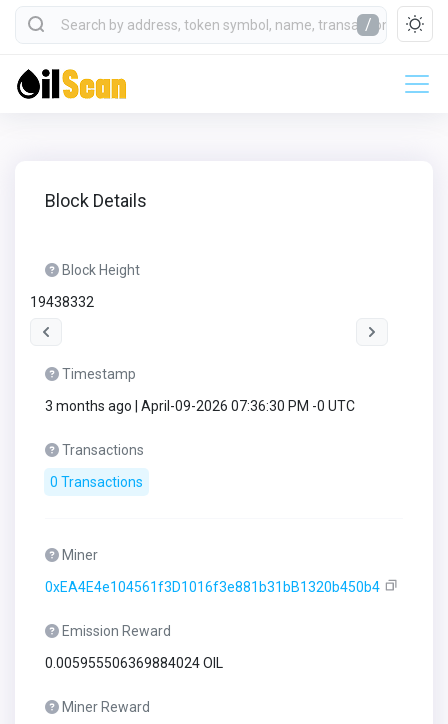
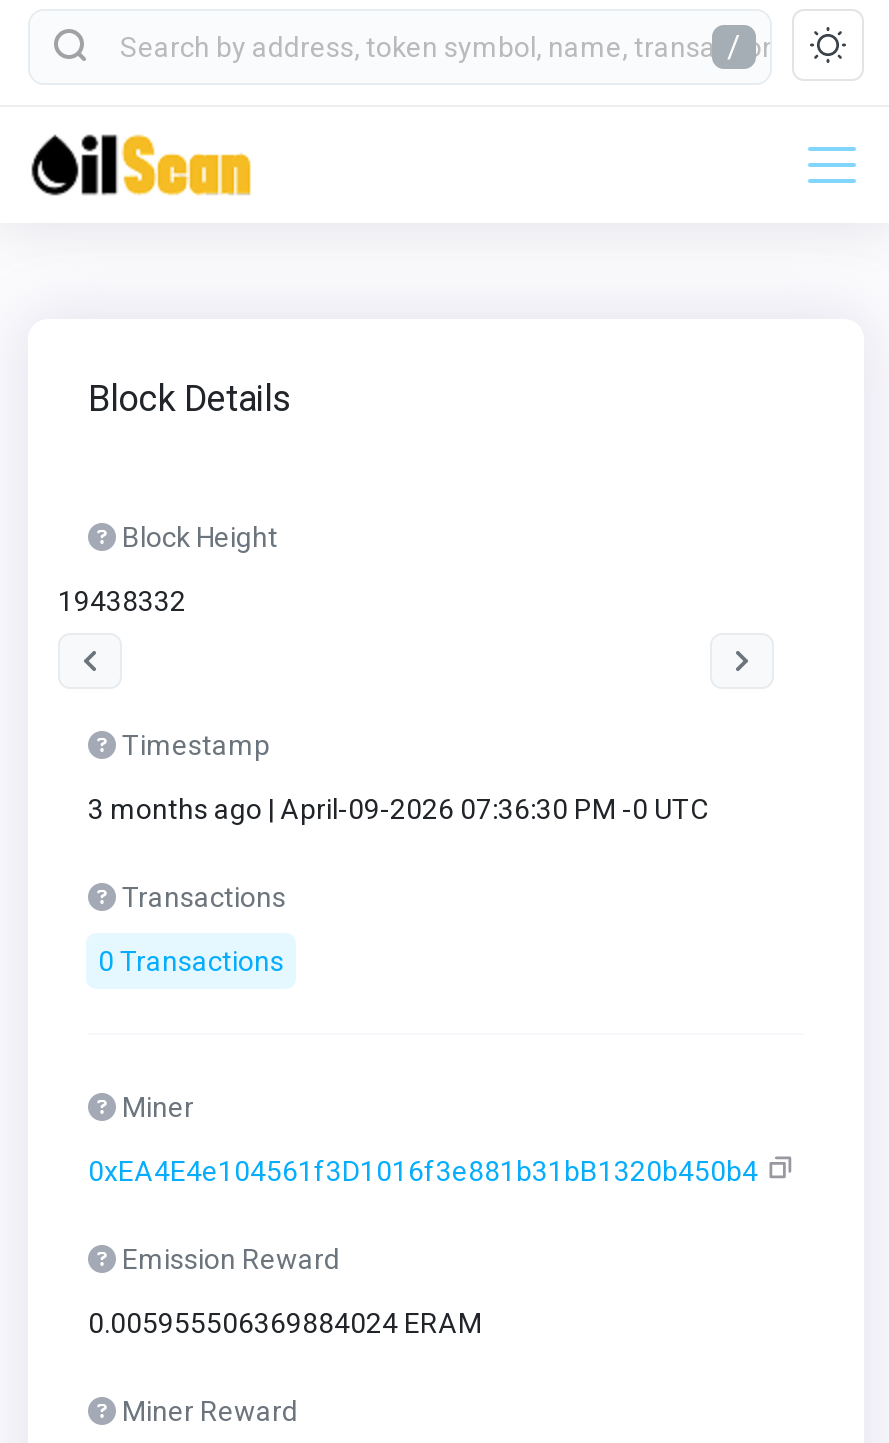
[45,655,223,671] 0.005955506369884024 OIL -> [88,1307,482,1339] 0.005955506369884024 ERAM

